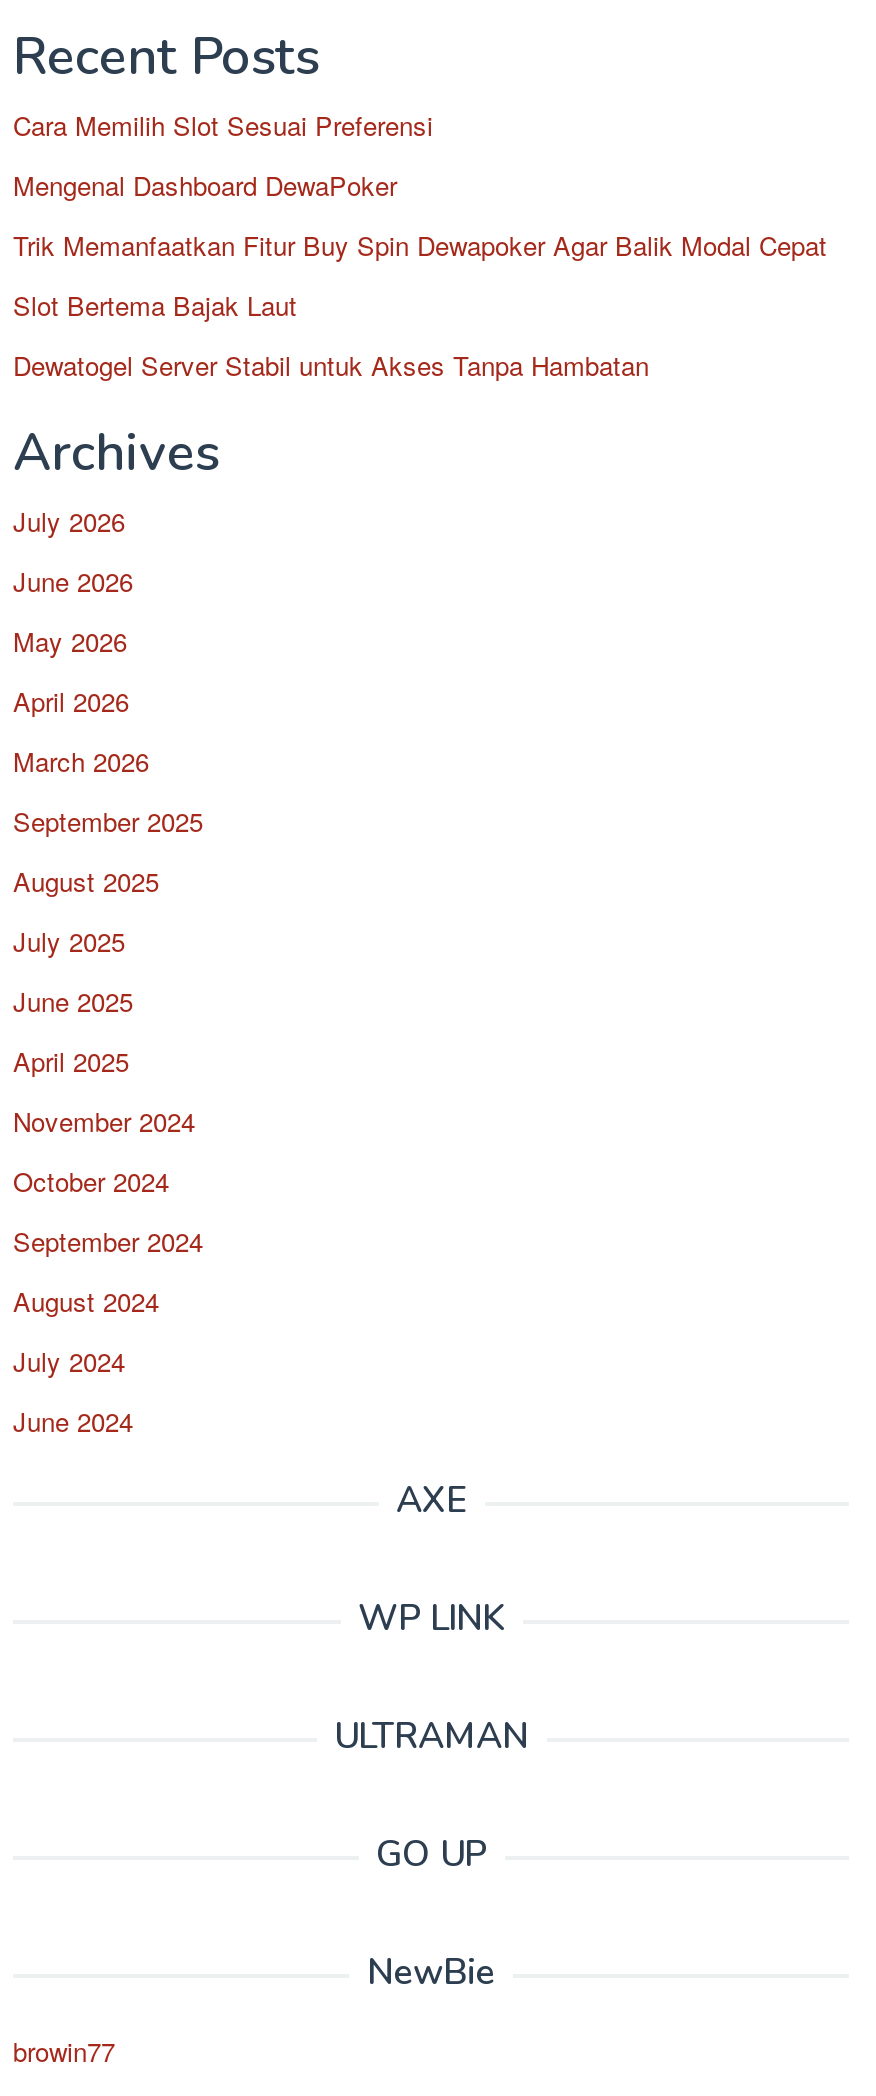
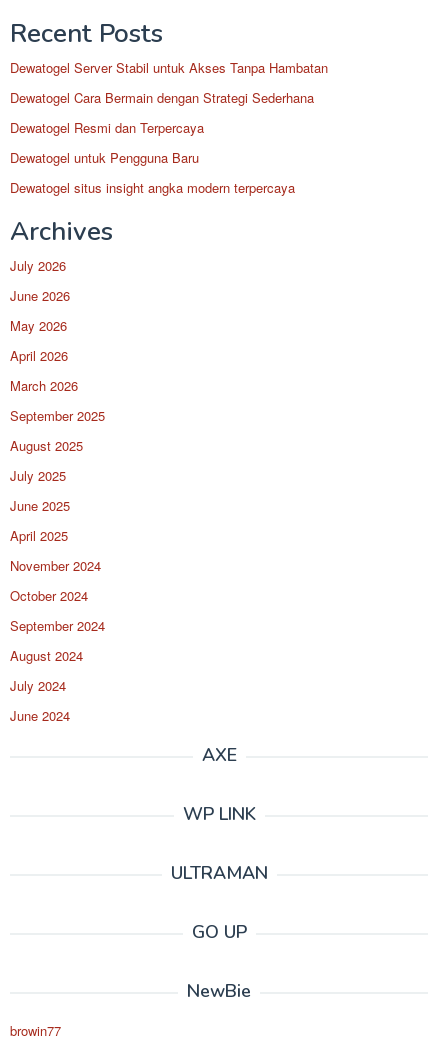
[13,106,827,324] Cara Memilih Slot Sesuai Preferensi | Mengenal Dashboard DewaPoker | Trik Memanfaatkan Fitur Buy Spin Dewapoker Agar Balik Modal Cepat | Slot Bertema Bajak Laut -> none
moved [13,346,649,384] -> [10,58,328,77]: Dewatogel Server Stabil untuk Akses Tanpa Hambatan
none -> [10,88,314,197] Dewatogel Cara Bermain dengan Strategi Sederhana | Dewatogel Resmi dan Terpercaya | Dewatogel untuk Pengguna Baru | Dewatogel situs insight angka modern terpercaya

